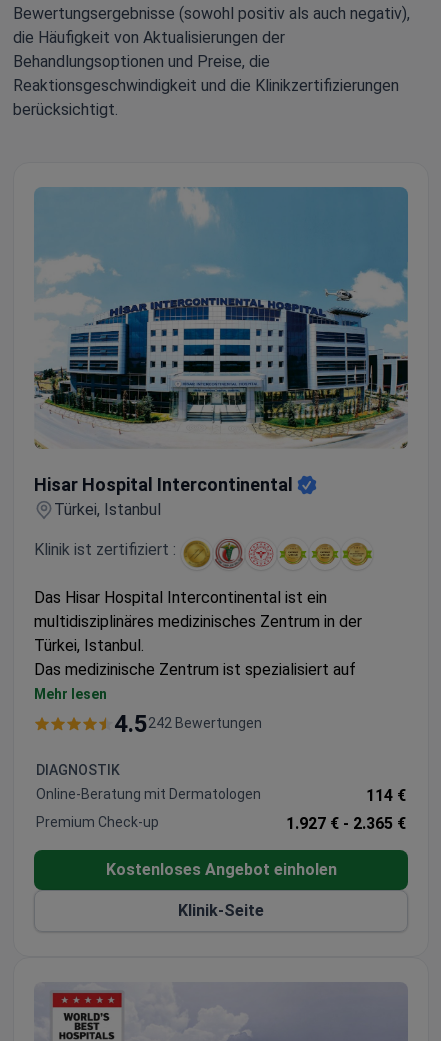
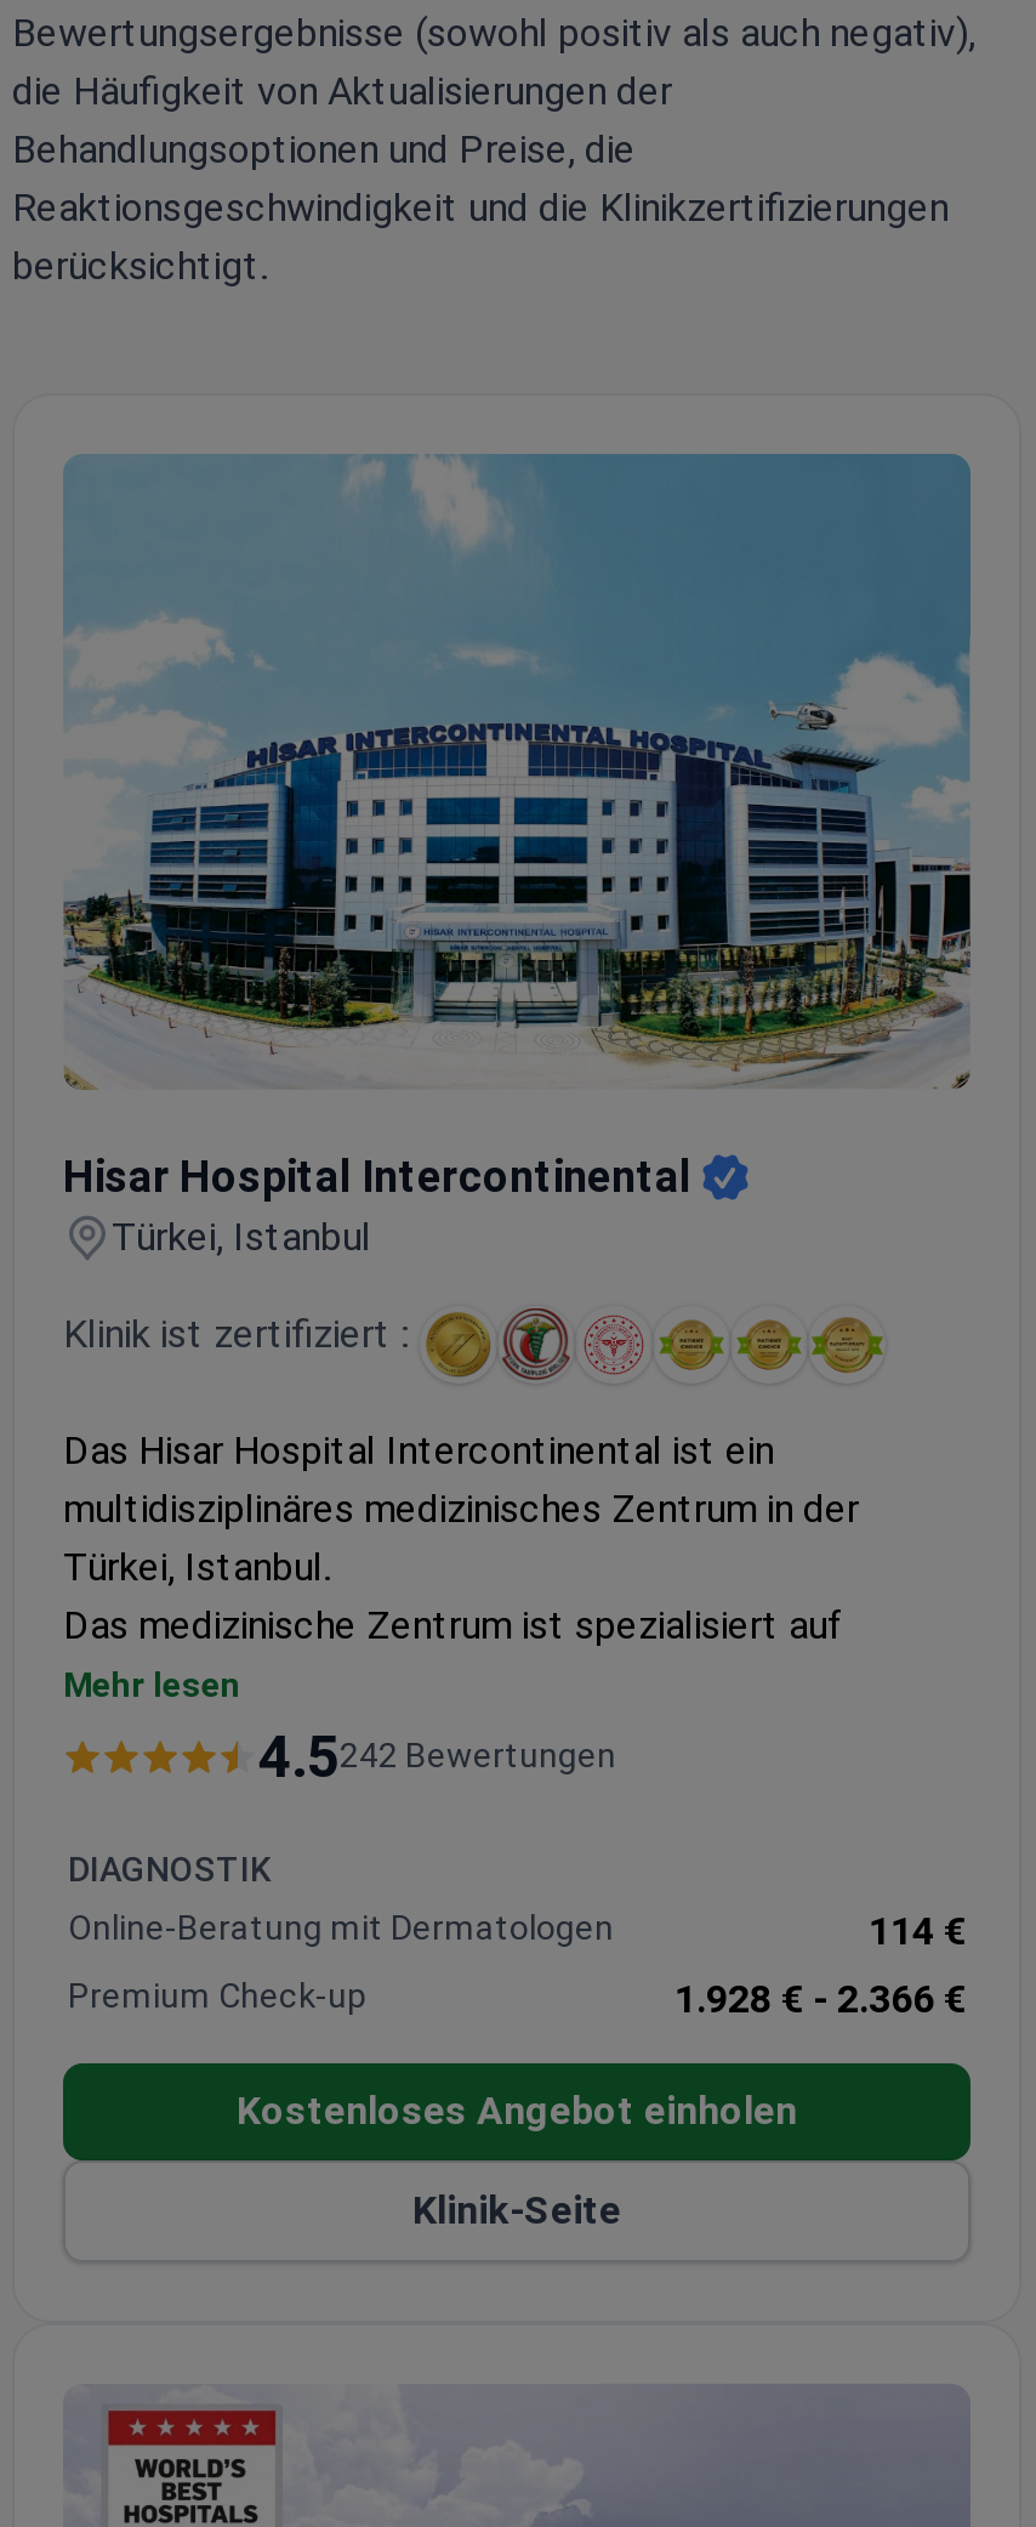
[286,813,406,832] 1.927 € - 2.365 € -> [674,1975,966,2021] 1.928 € - 2.366 €

